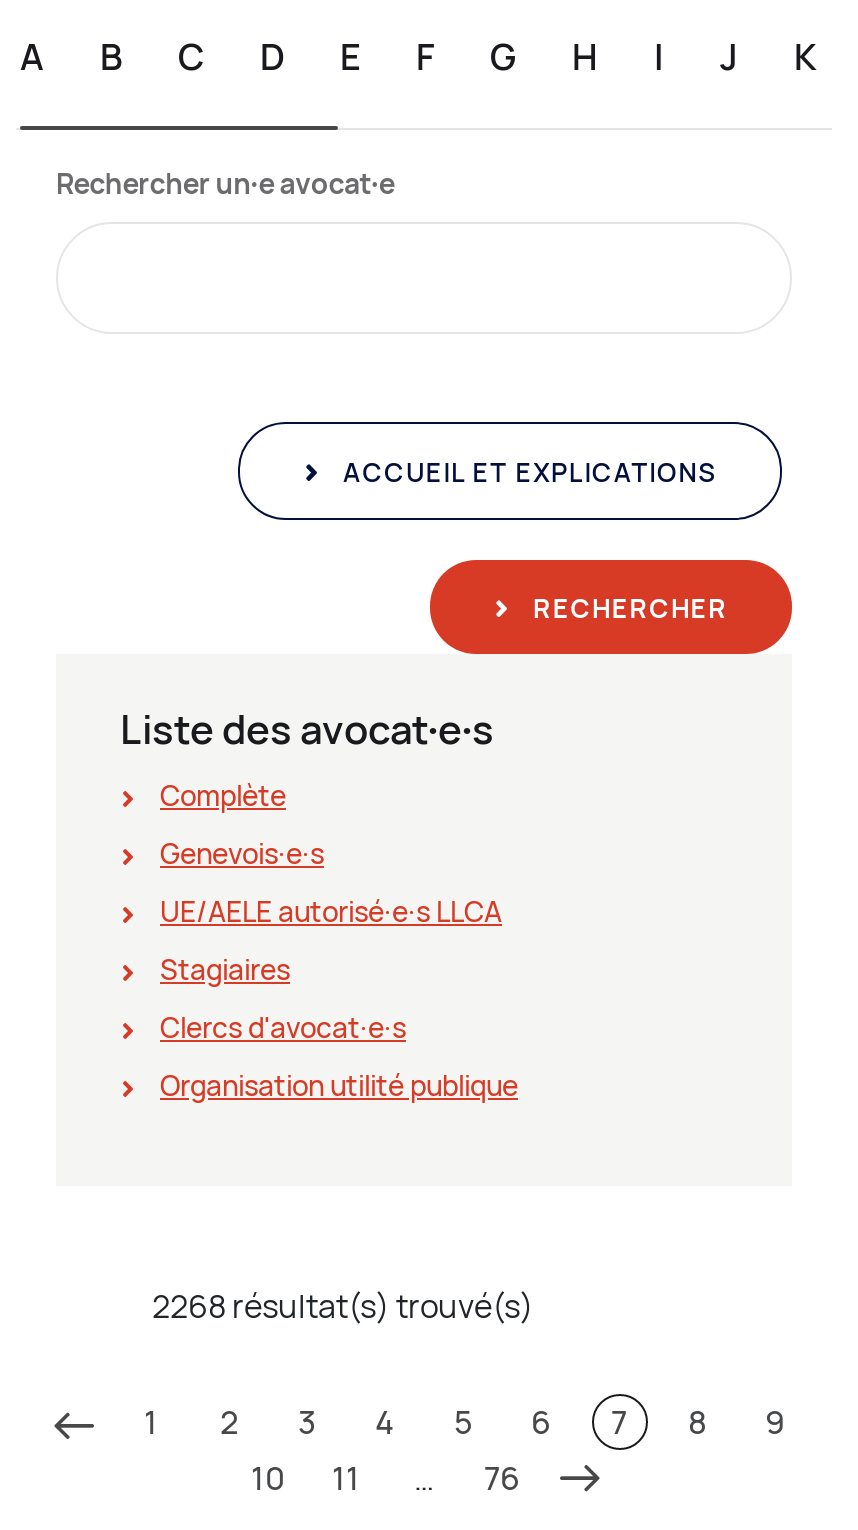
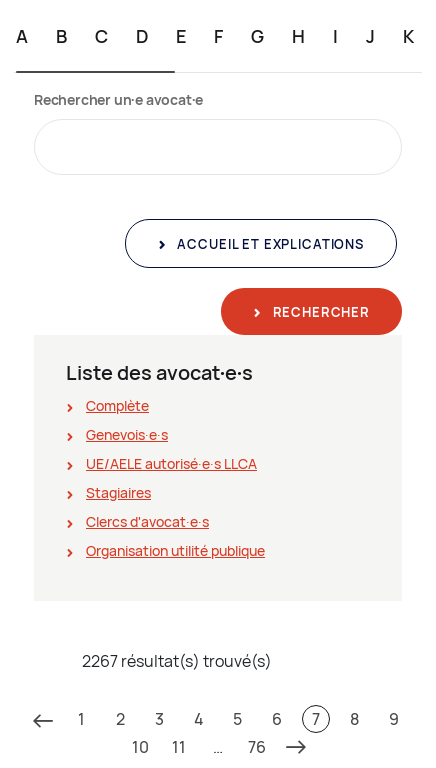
[152,1284,534,1328] 2268 résultat(s) trouvé(s) -> [82,650,272,672] 2267 résultat(s) trouvé(s)

